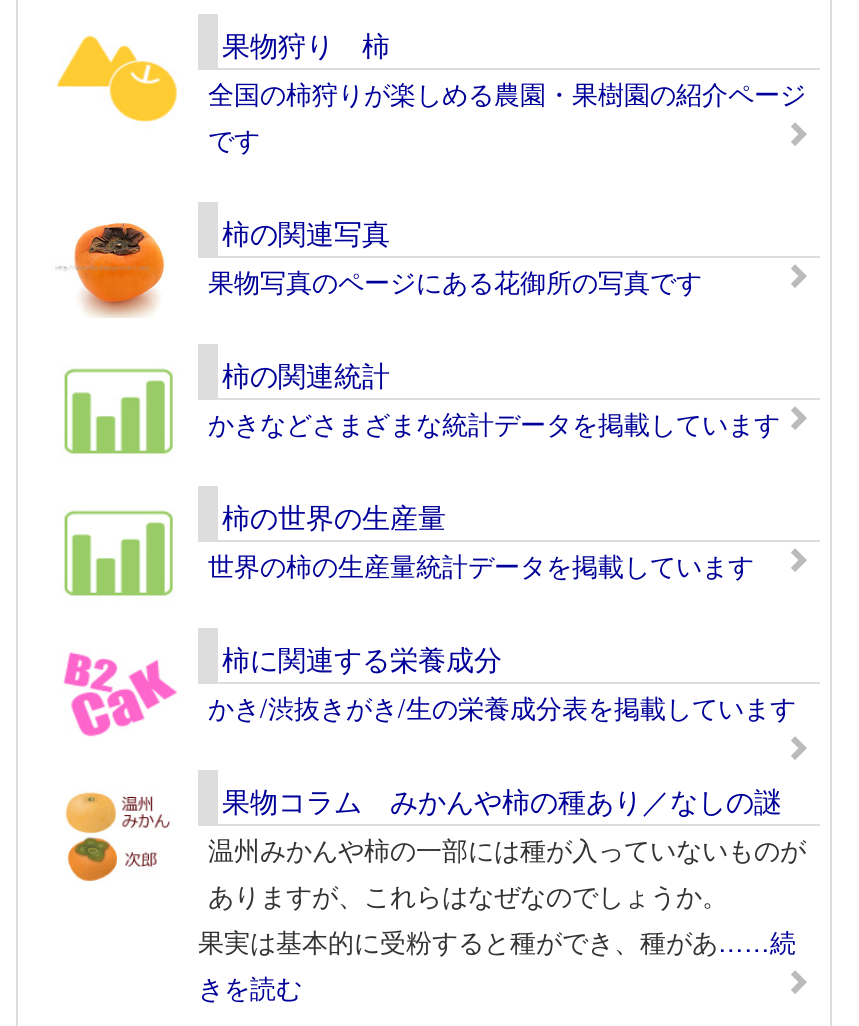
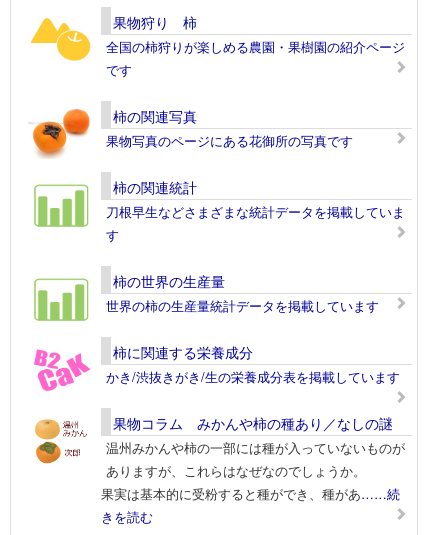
[62,218,176,318] [image] -> [30,108,91,158] [image]
[208,403,780,441] かきなどさまざまな統計データを掲載しています -> [106,202,405,244] 刀根早生などさまざまな統計データを掲載していま | す

